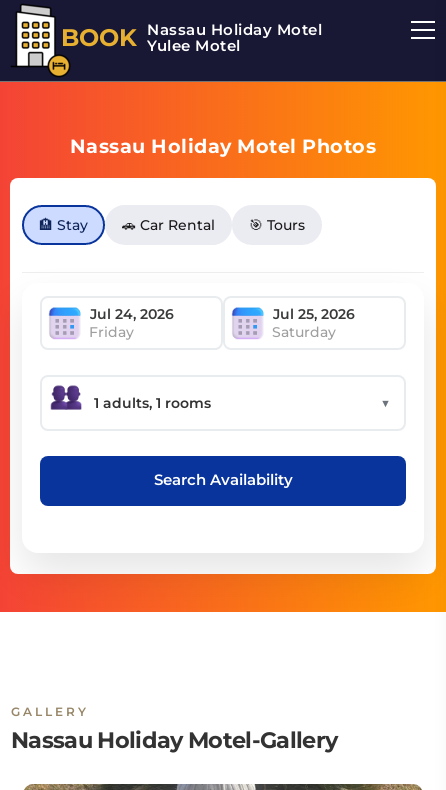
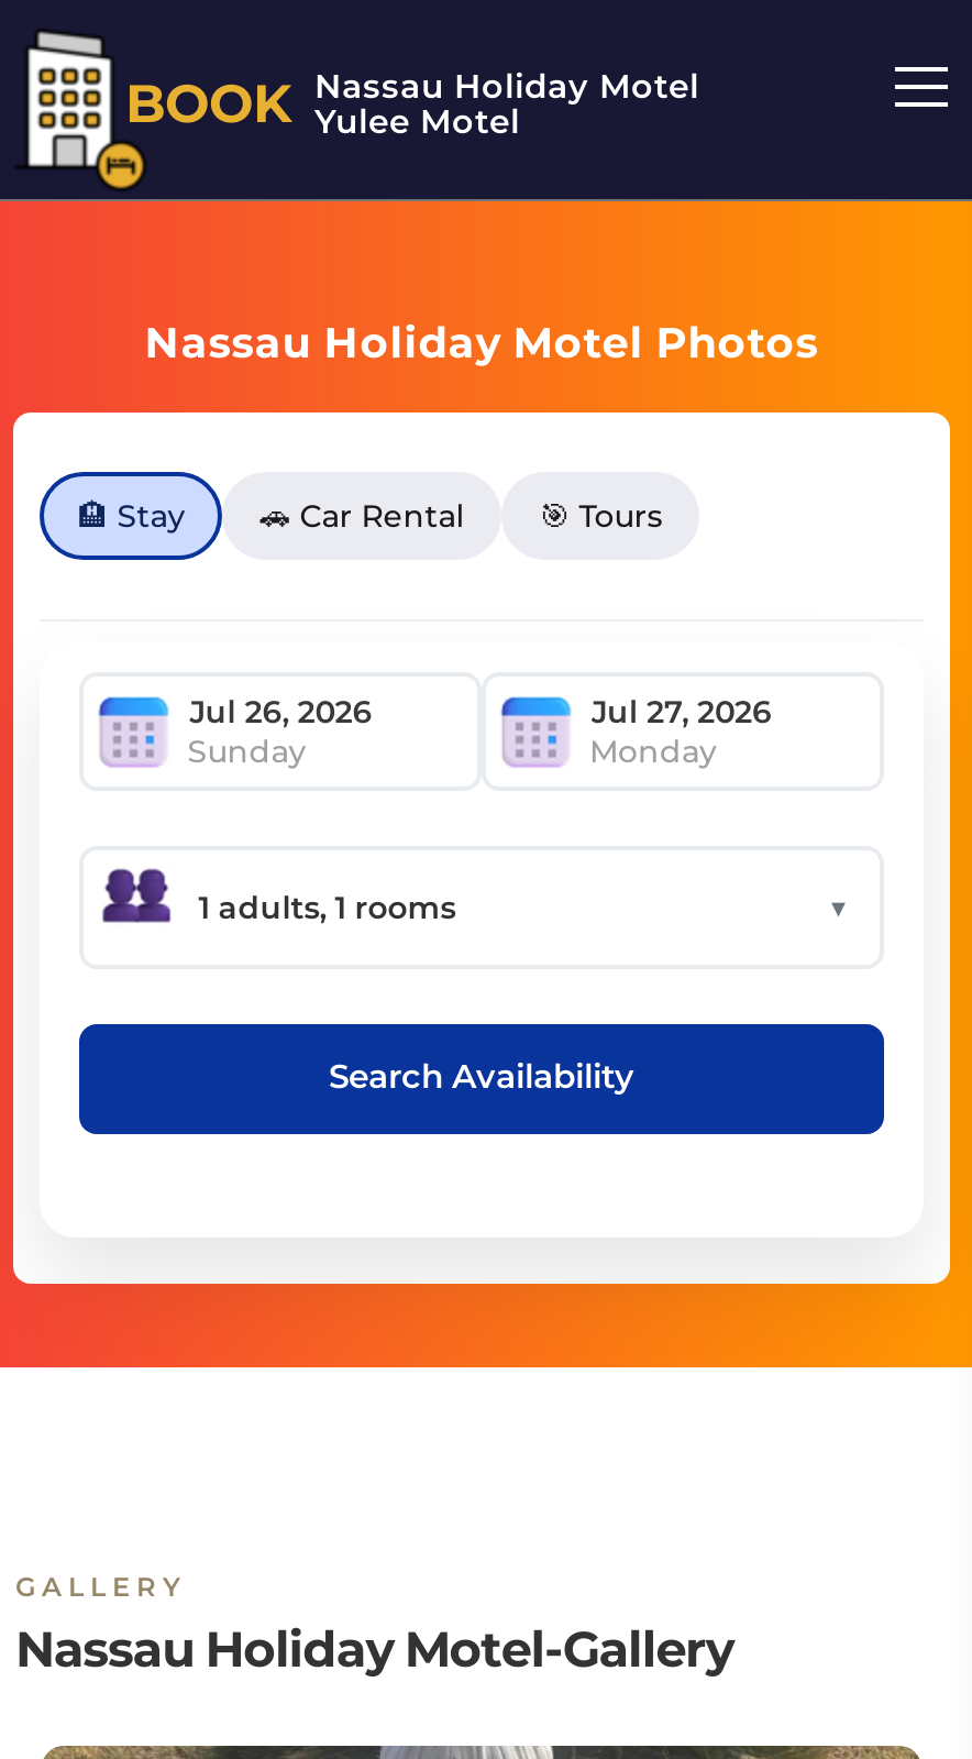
[89,322,336,340] Friday | Saturday -> [187,730,717,770] Sunday | Monday

